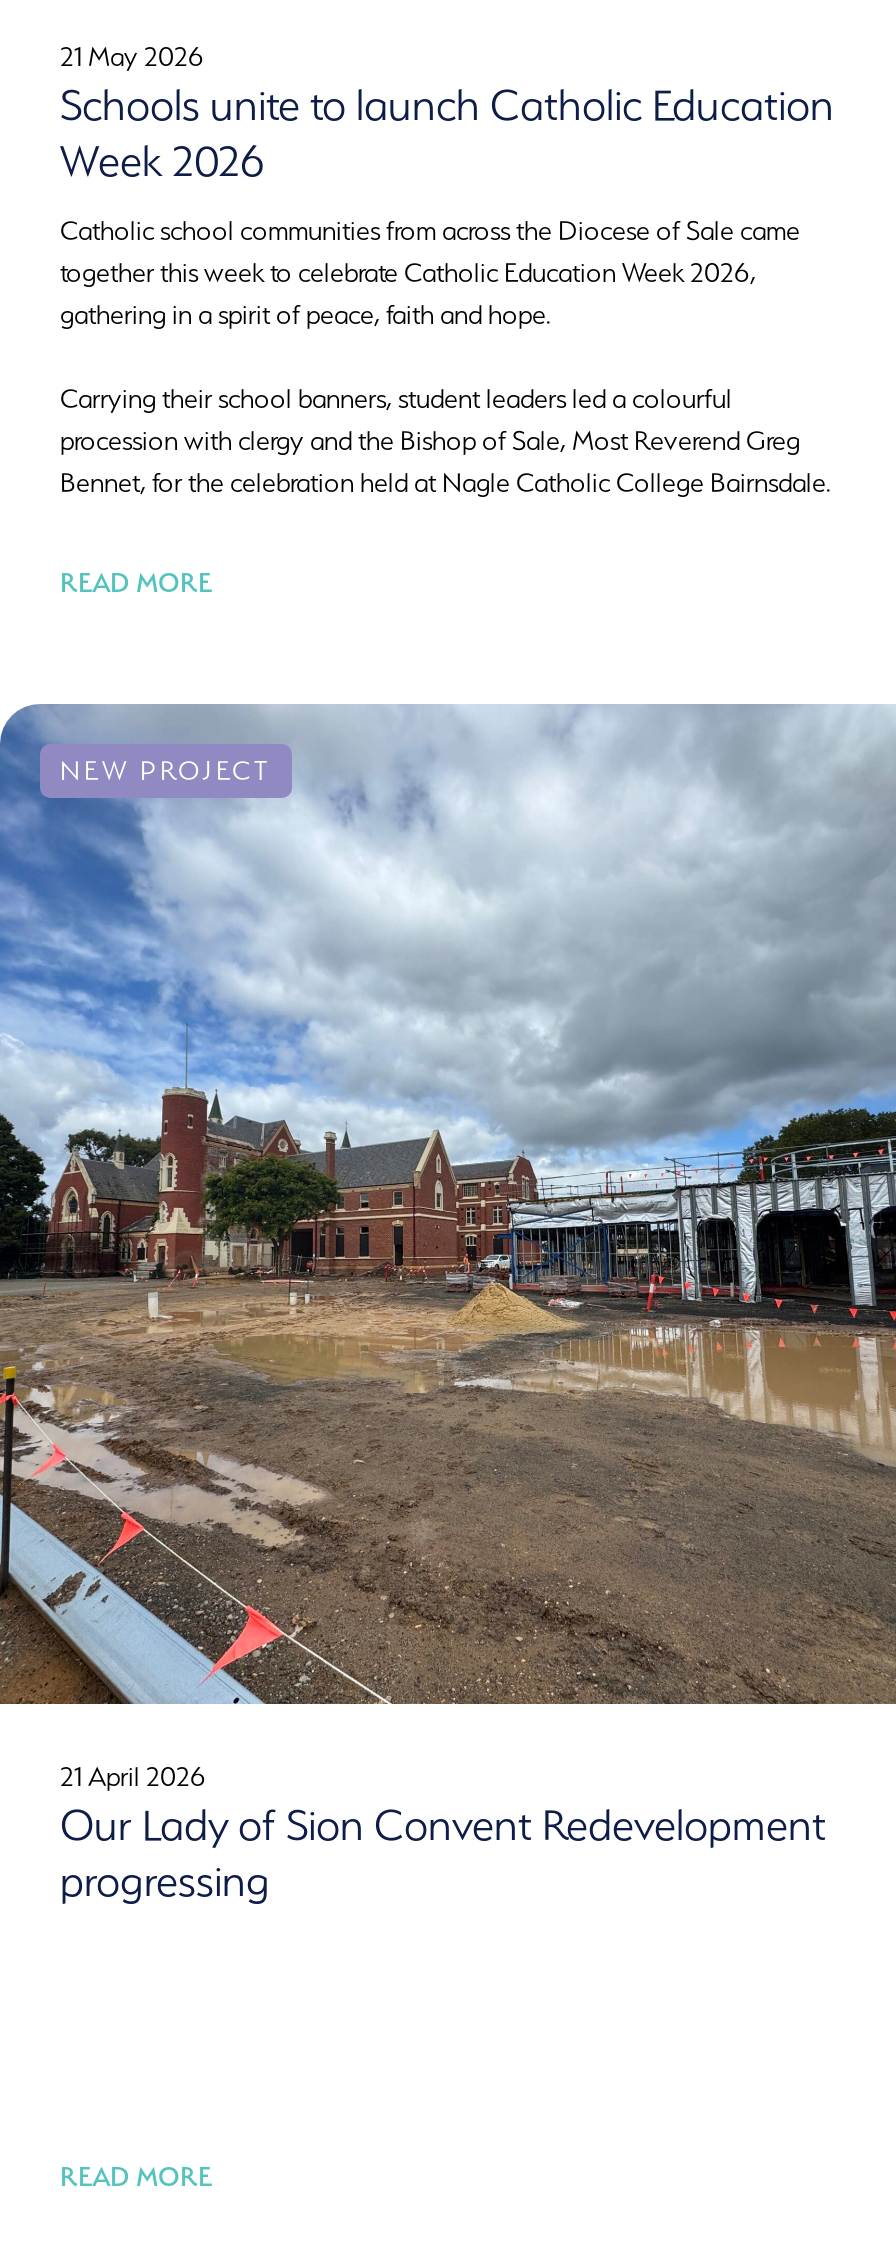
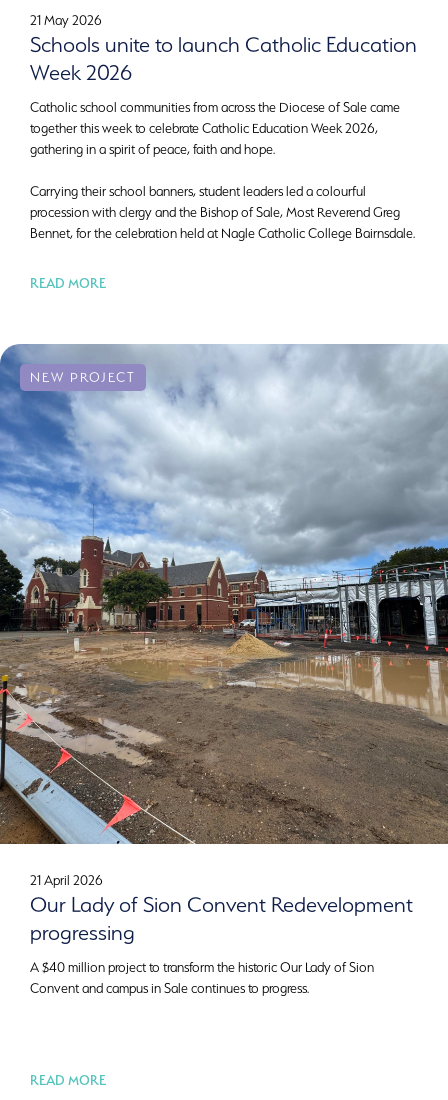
none -> [30,960,374,996] A $40 million project to transform the historic Our Lady of Sion | Convent and campus in Sale continues to progress.

